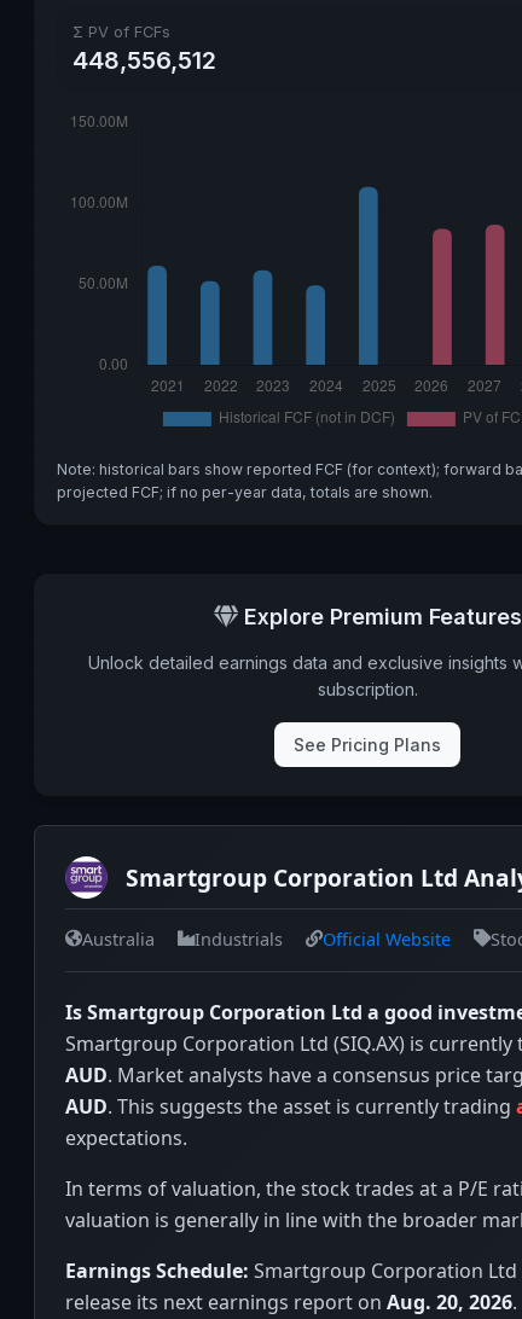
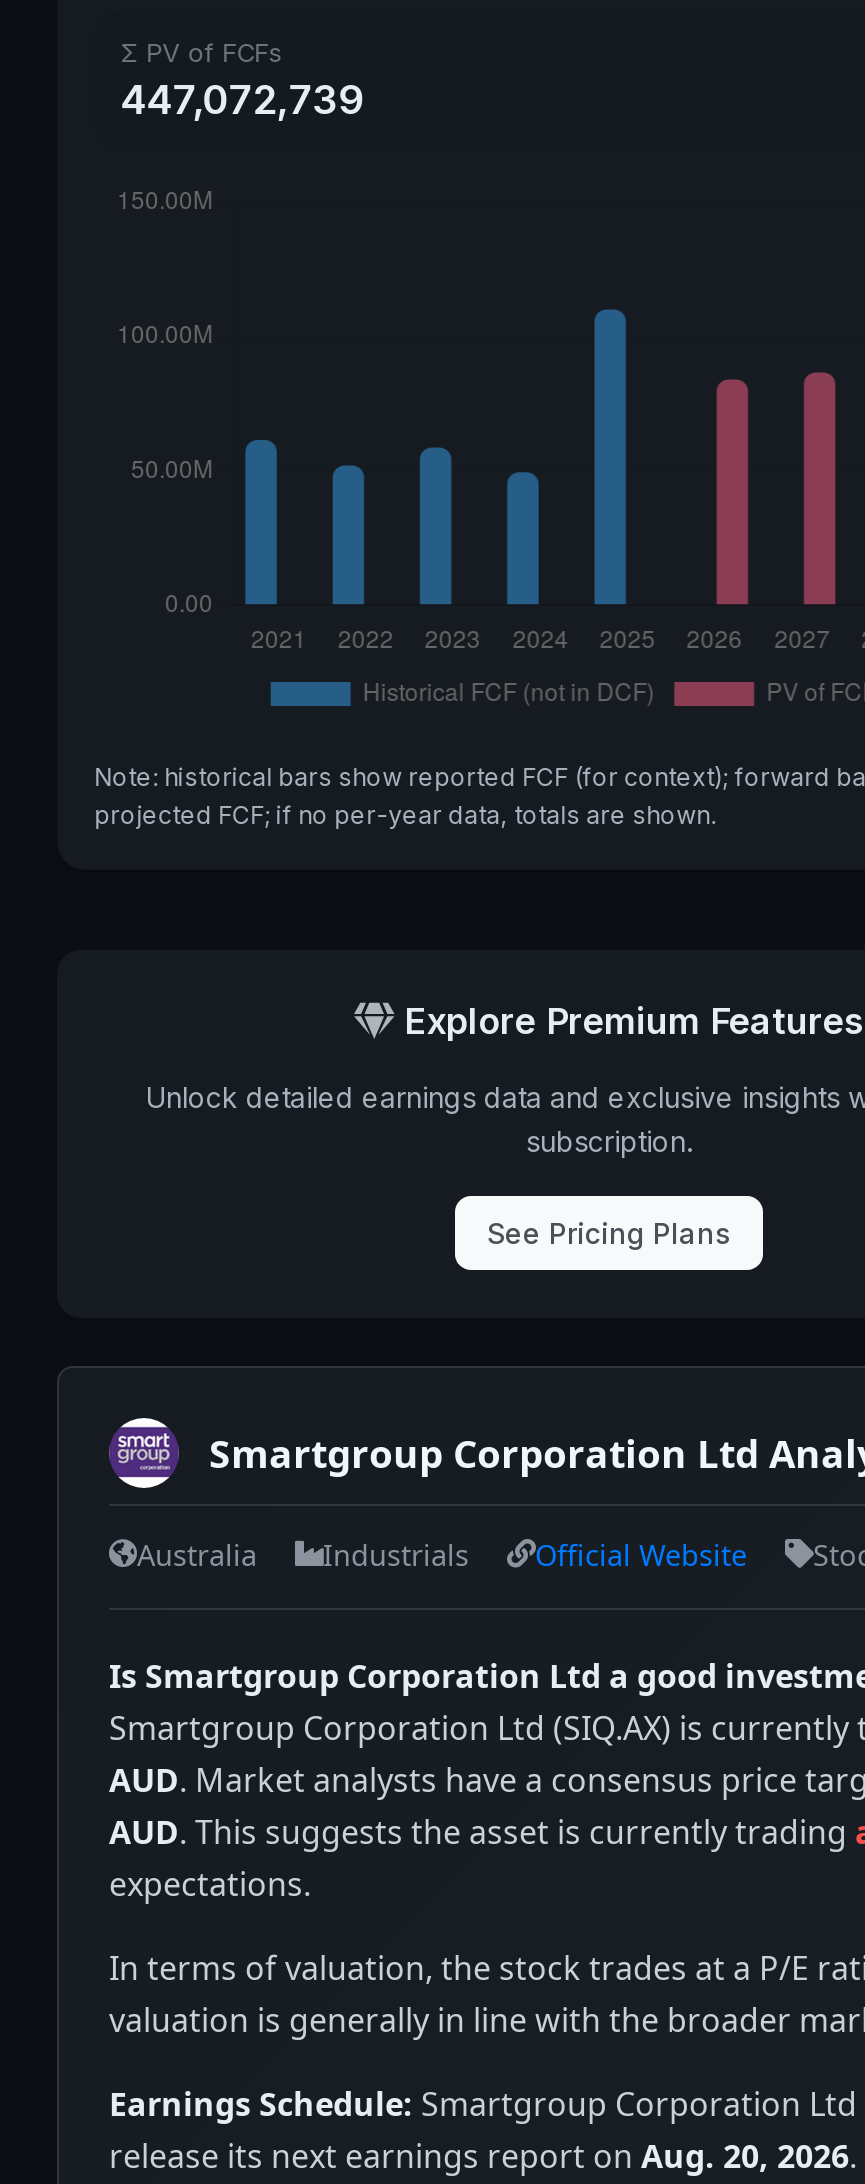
[72,46,216,75] 448,556,512 -> [120,77,364,125] 447,072,739

